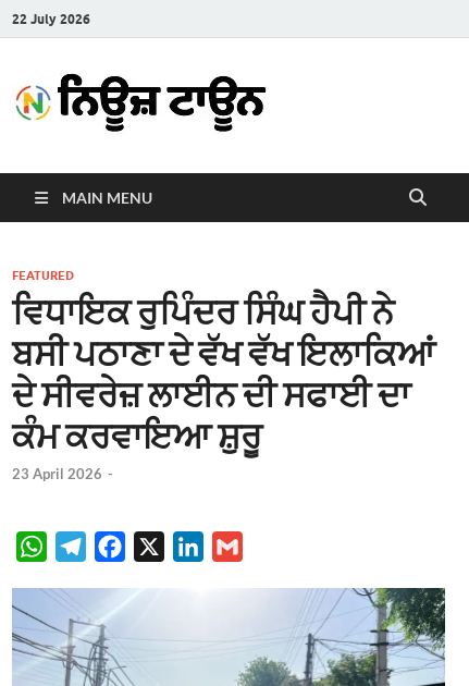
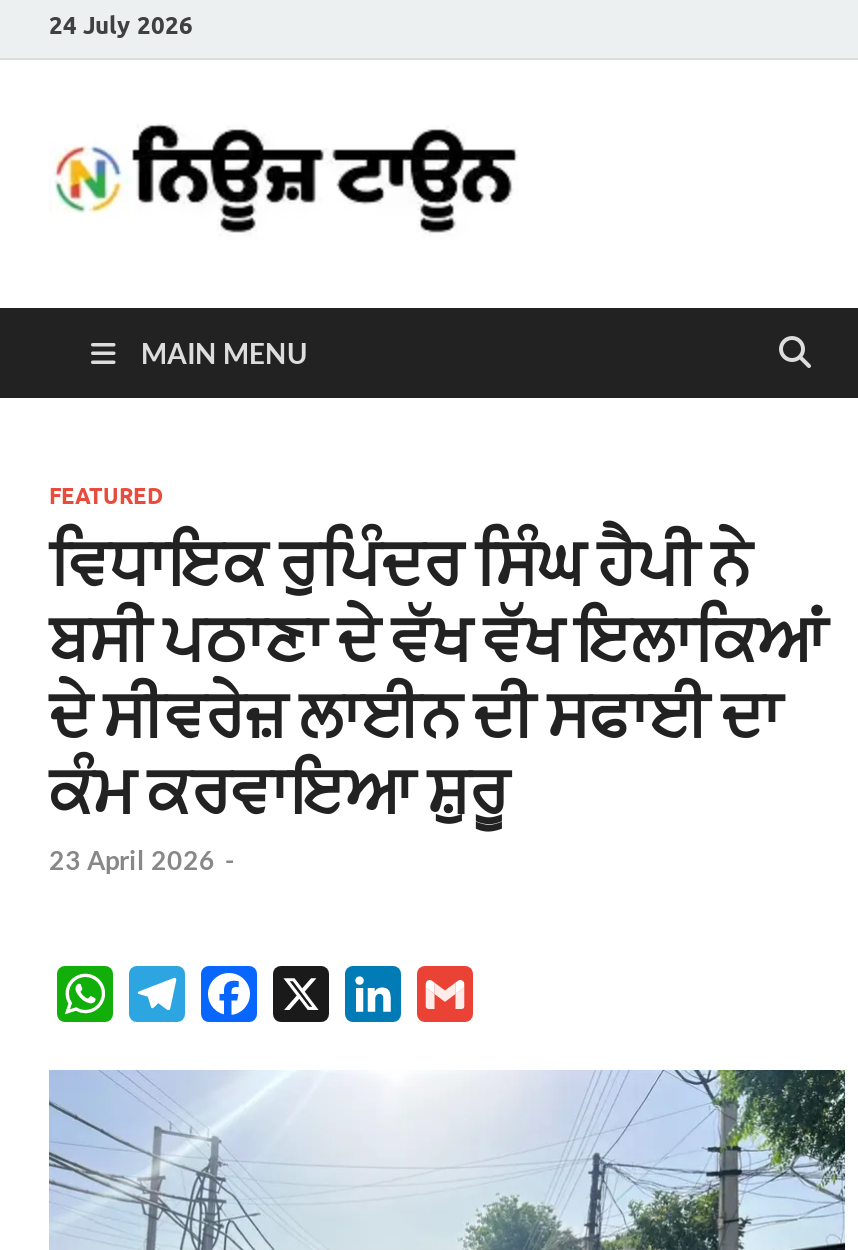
[12,10,90,27] 22 July 2026 -> [49,9,193,39] 24 July 2026

